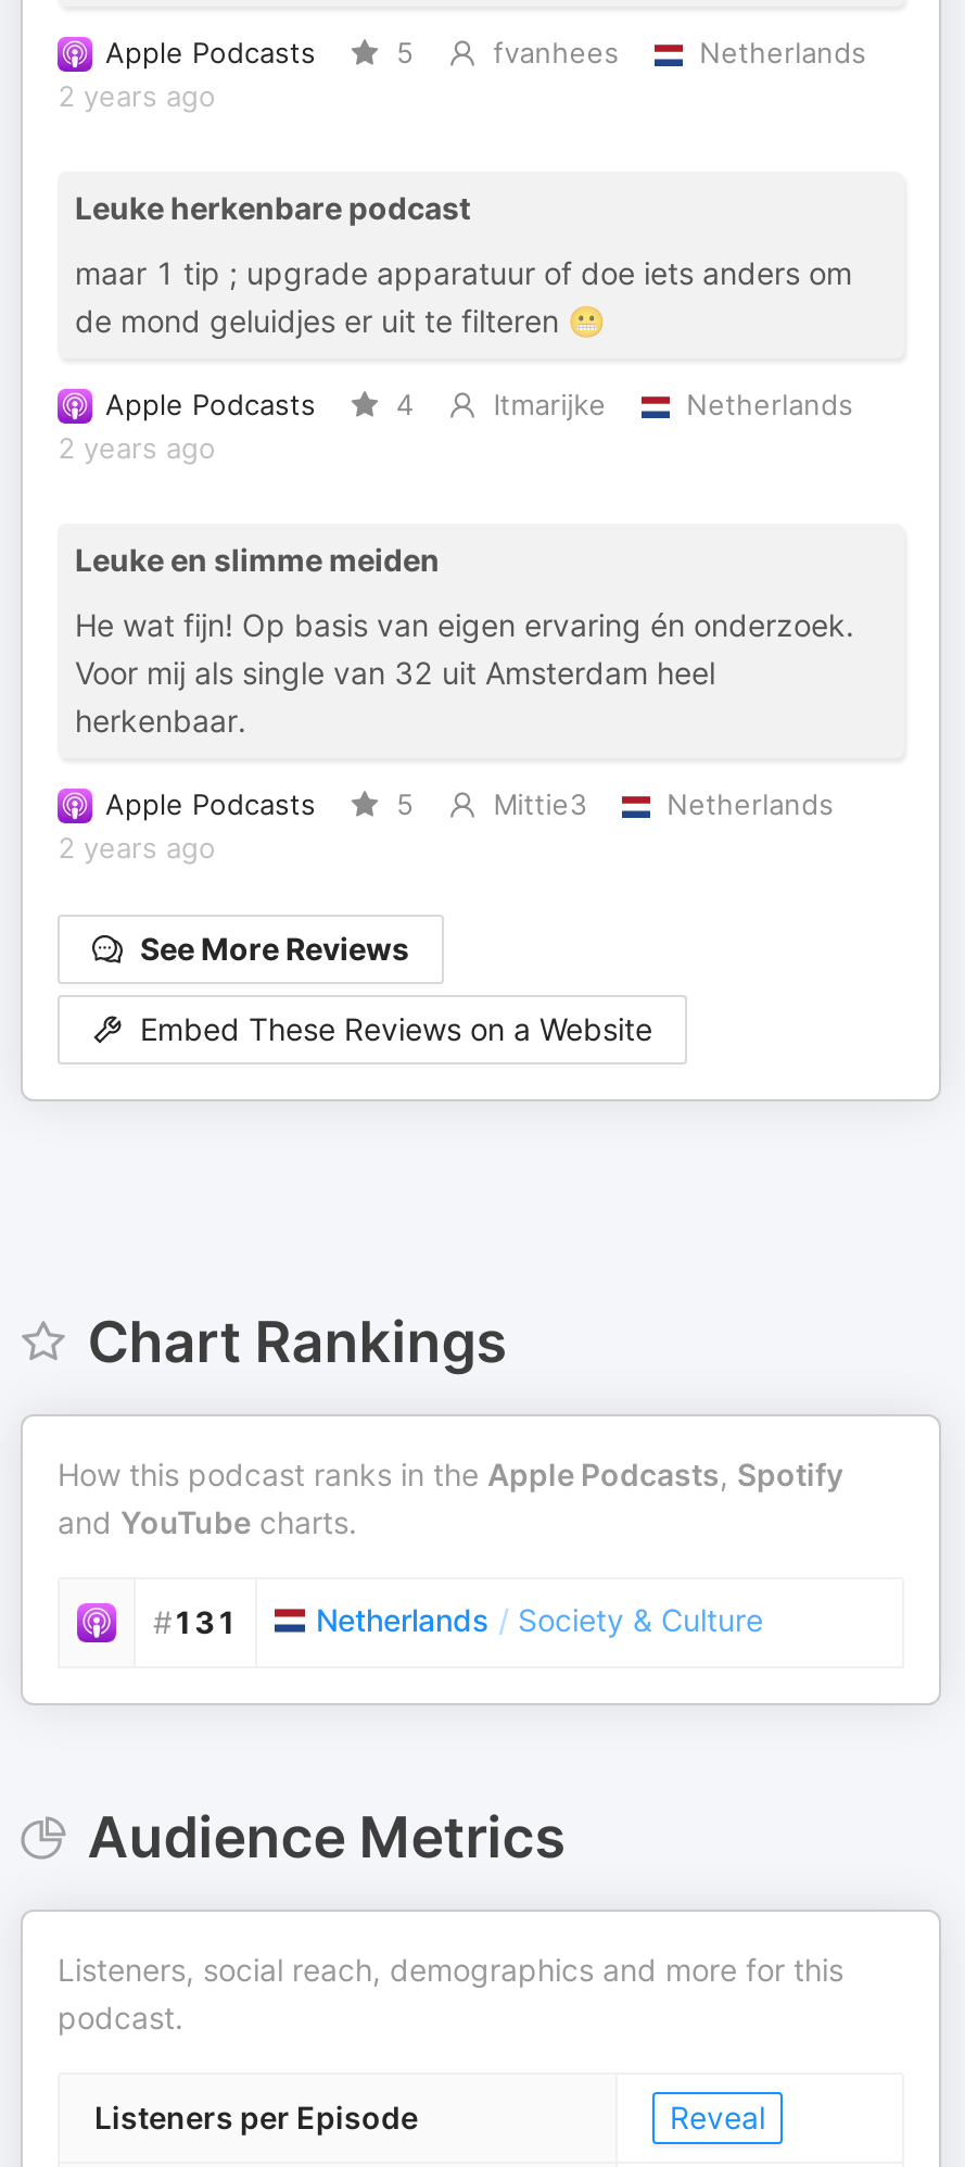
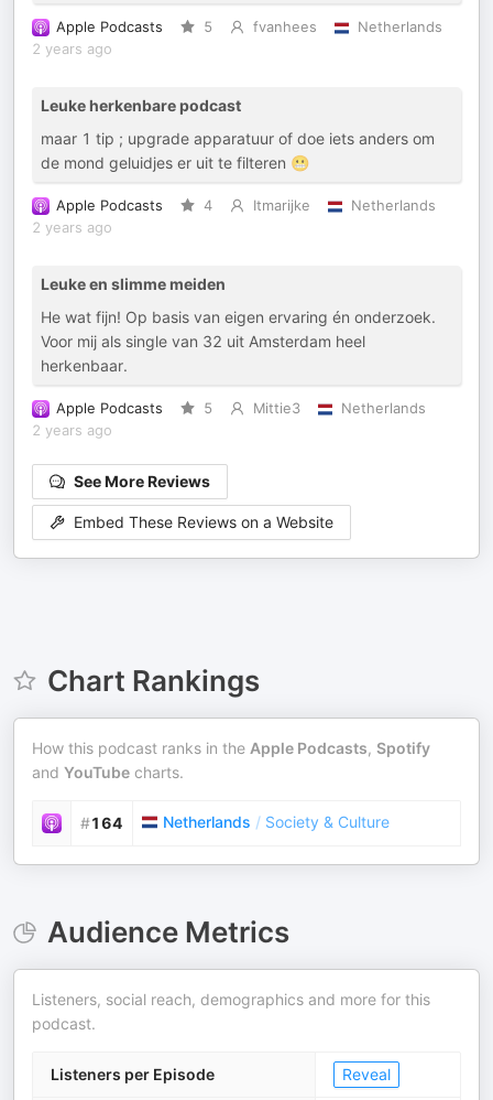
[153,1603,238,1640] #131 -> [80,813,123,832] #164

